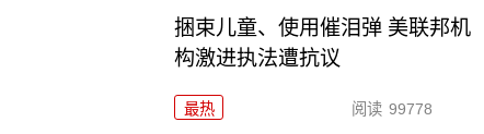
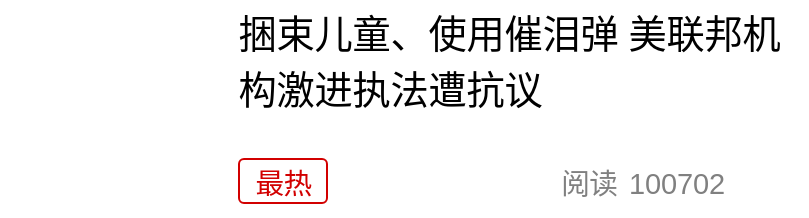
[351,100,432,118] 阅读 99778 -> [561,168,725,200] 阅读 100702

